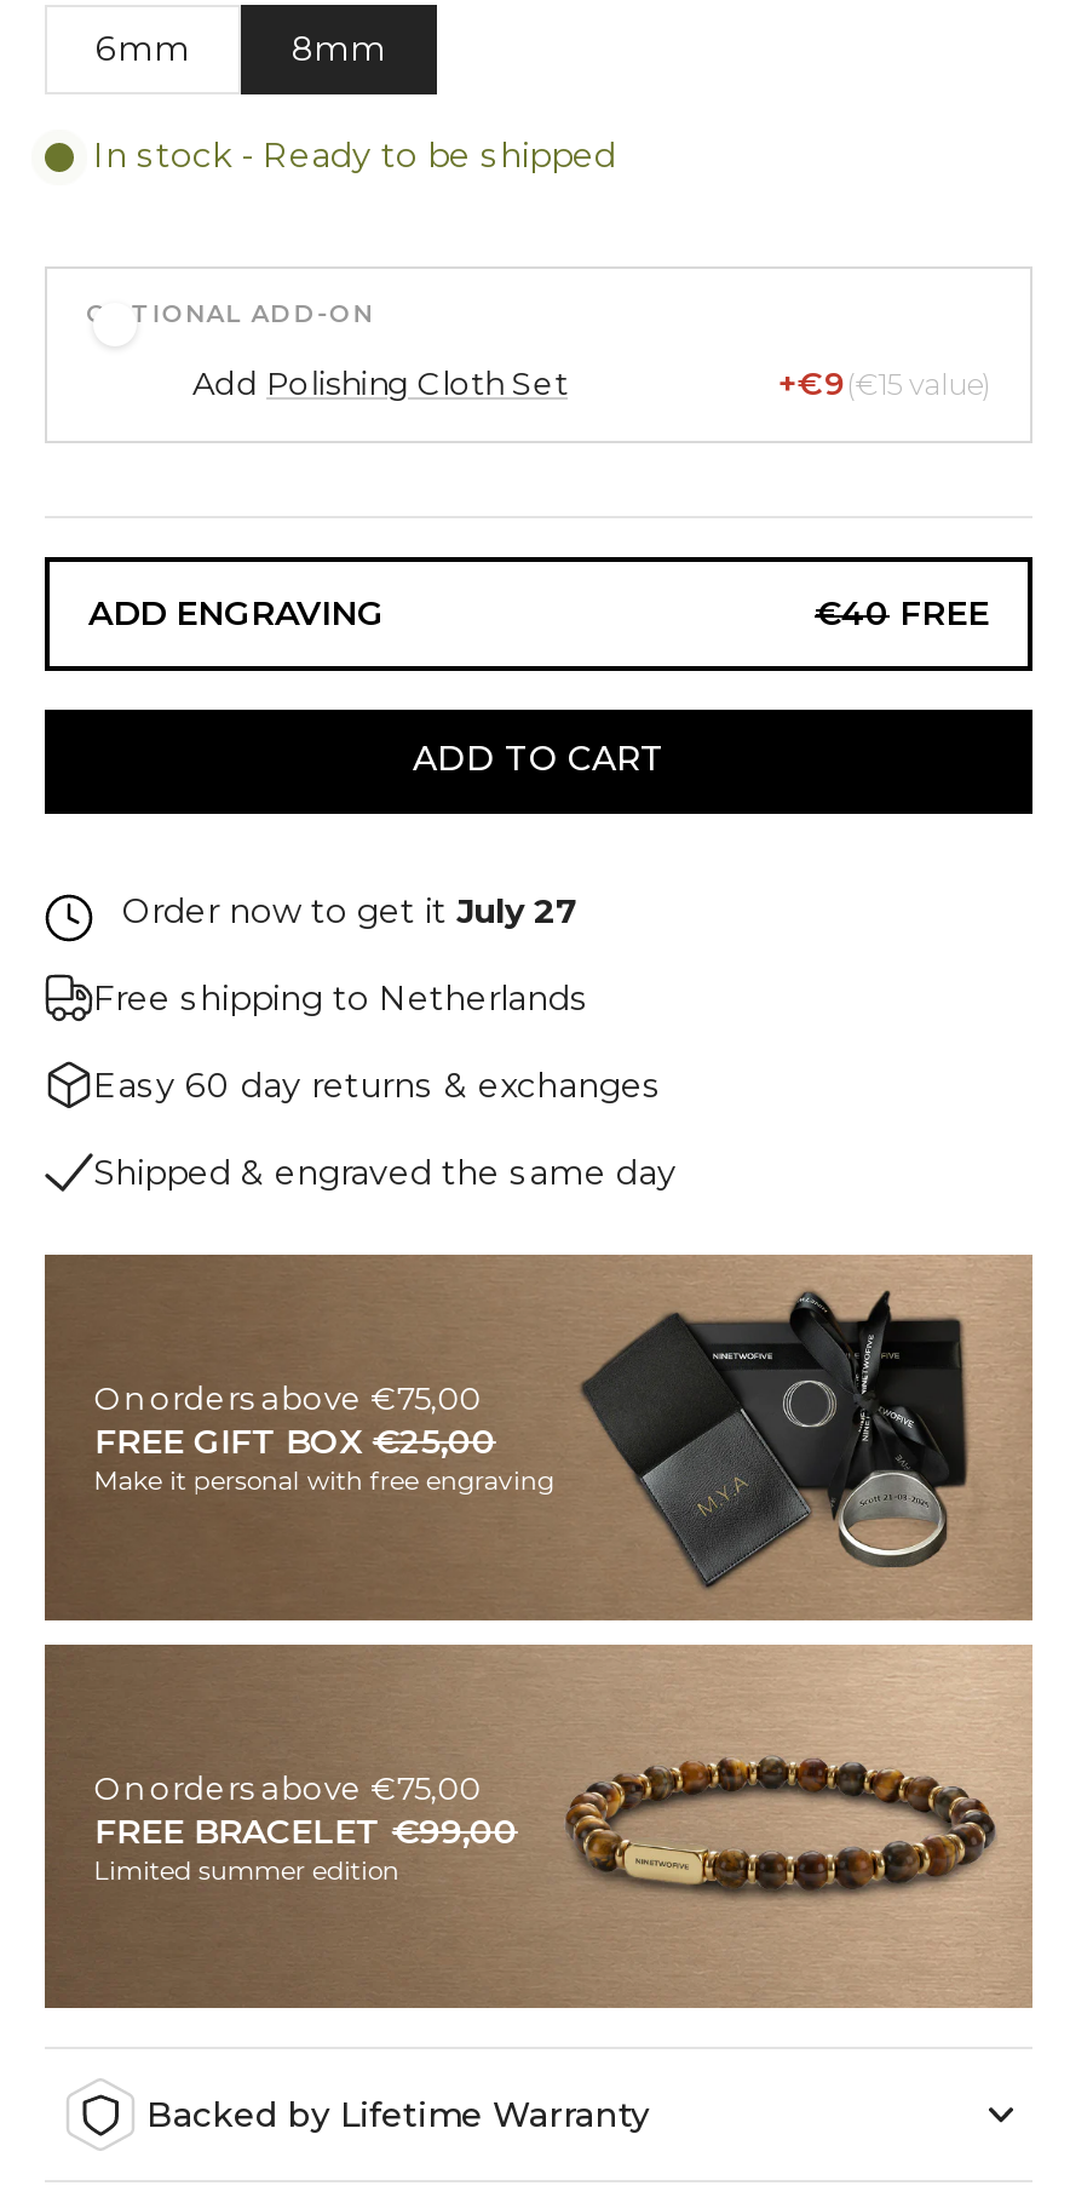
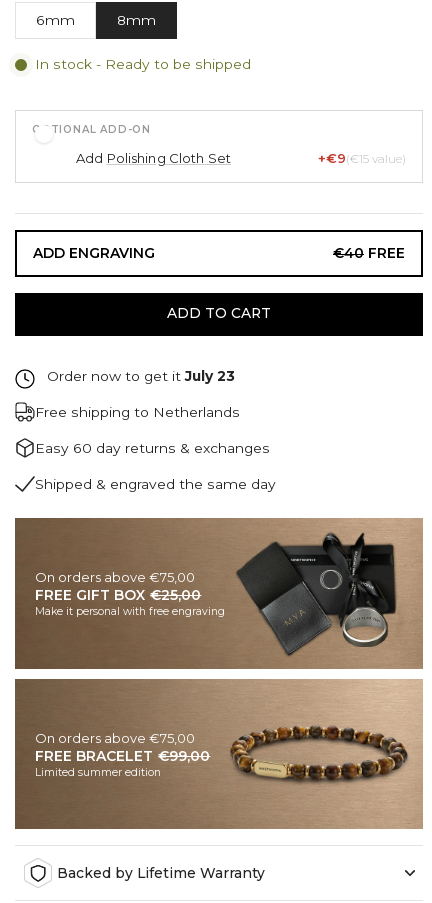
[122,891,580,930] Order now to get it July 27 -> [47,368,235,384] Order now to get it July 23

